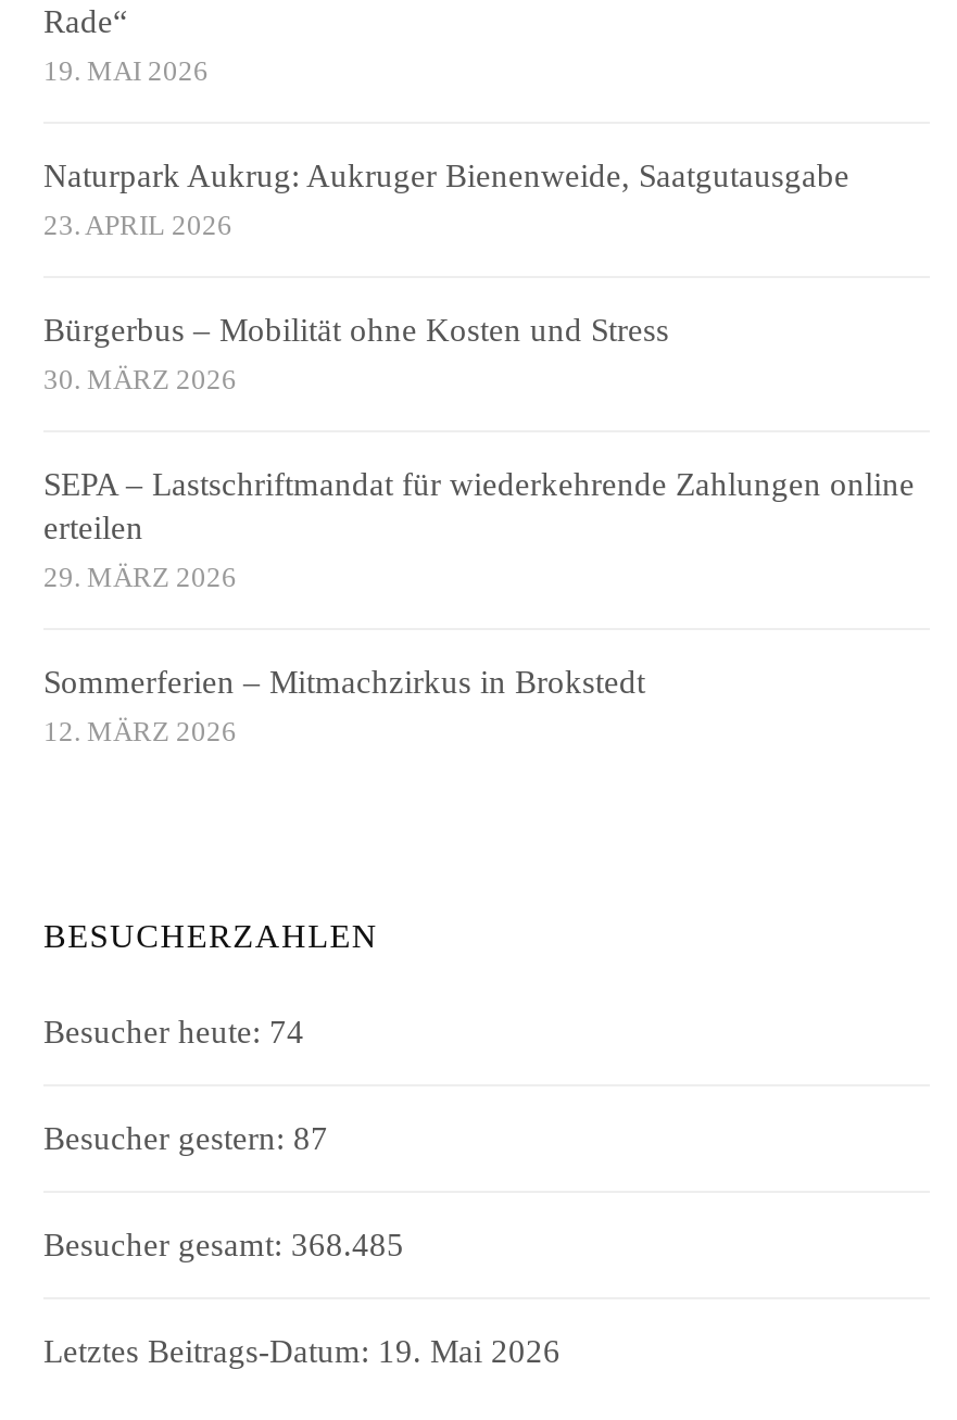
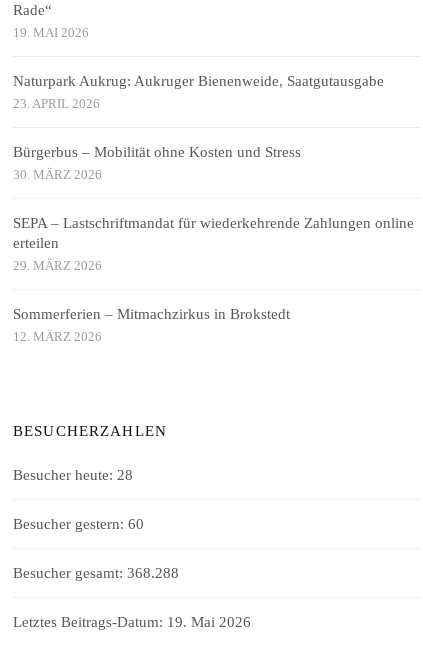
[43,1015,304,1050] Besucher heute: 74 -> [13,467,133,483] Besucher heute: 28
[43,1121,328,1156] Besucher gestern: 87 -> [13,516,144,532] Besucher gestern: 60
[43,1228,404,1262] Besucher gesamt: 368.485 -> [13,565,179,581] Besucher gesamt: 368.288

